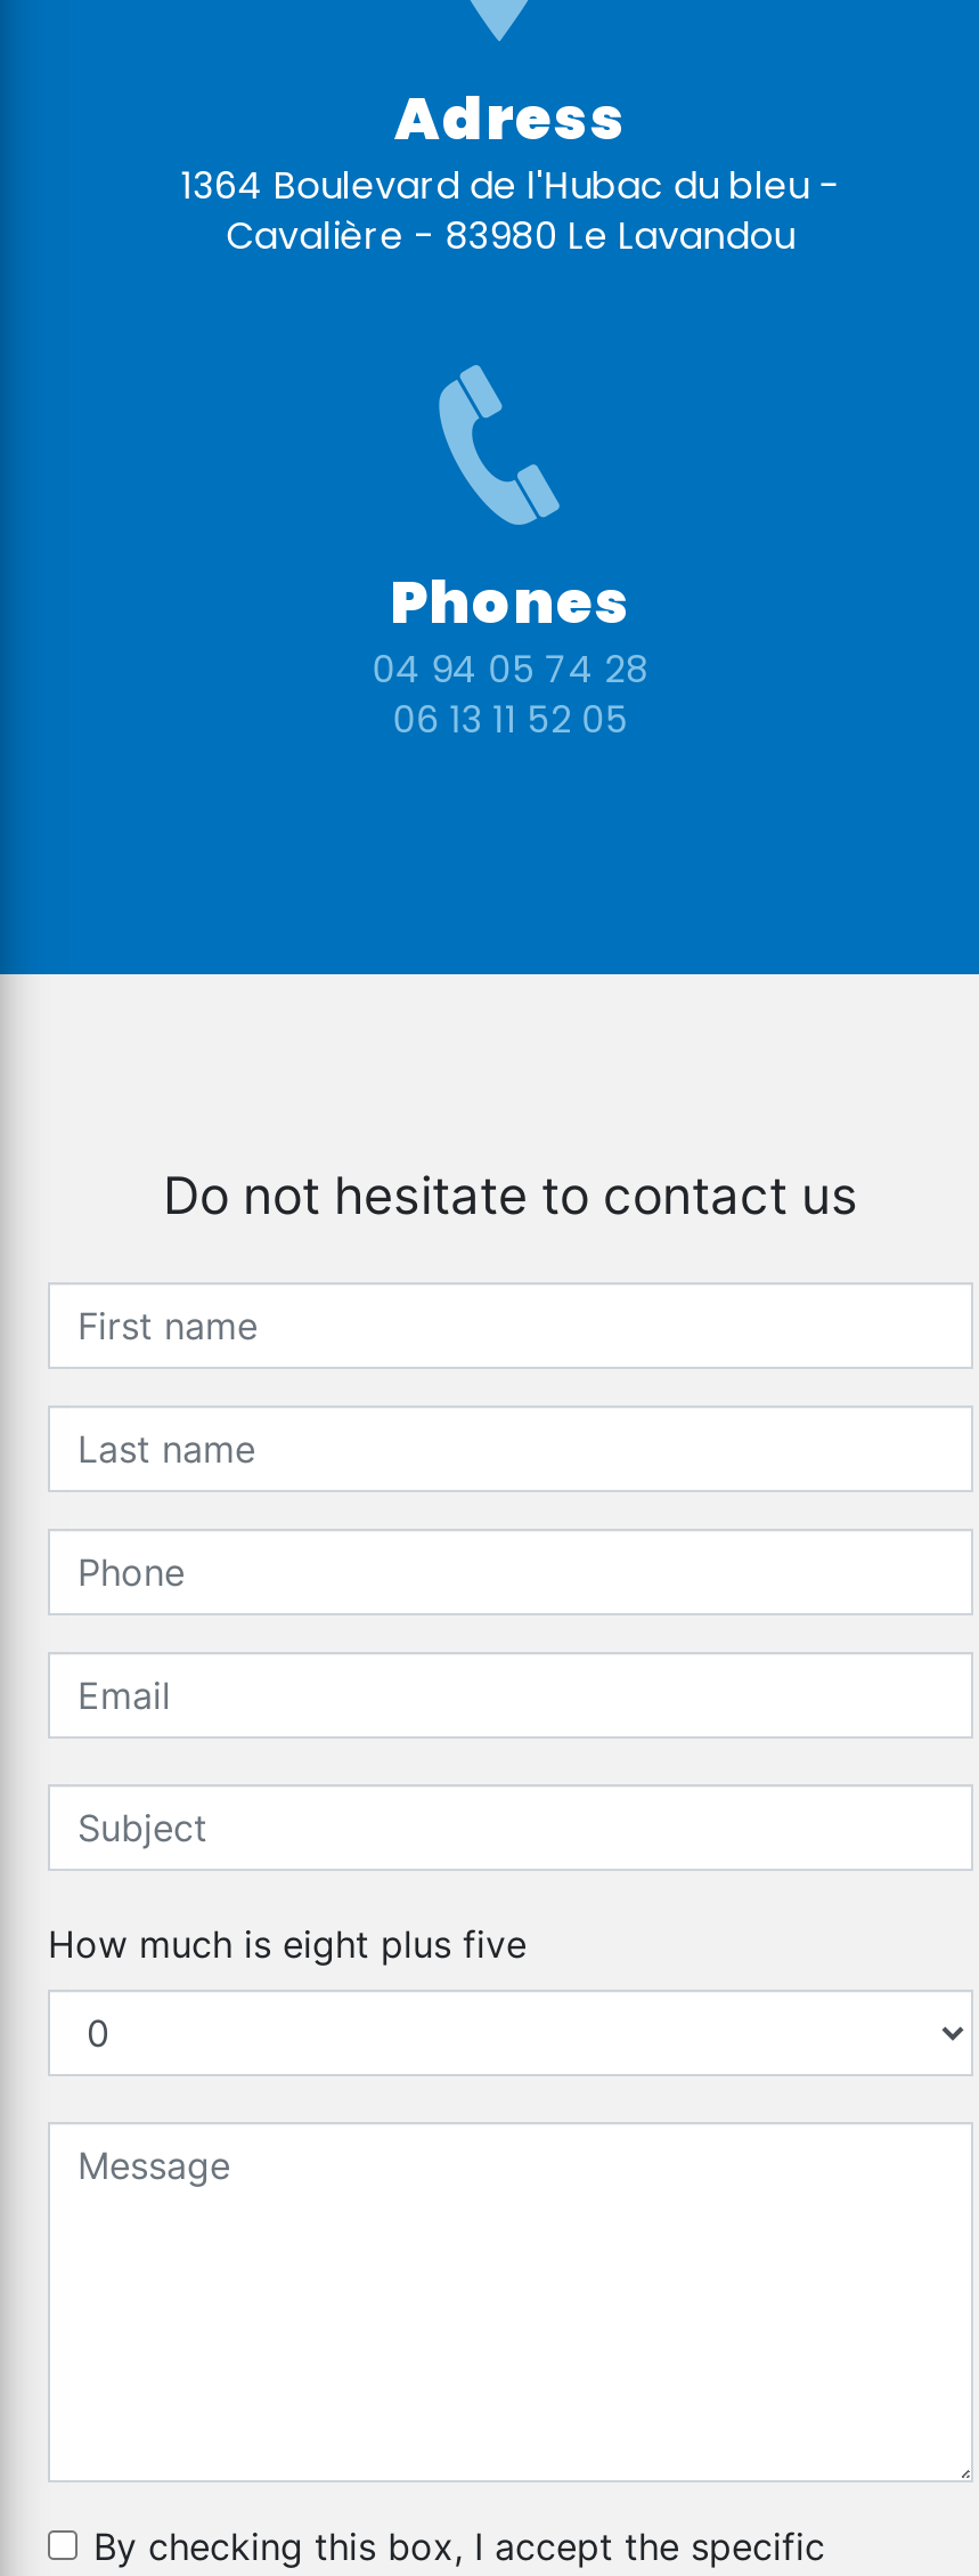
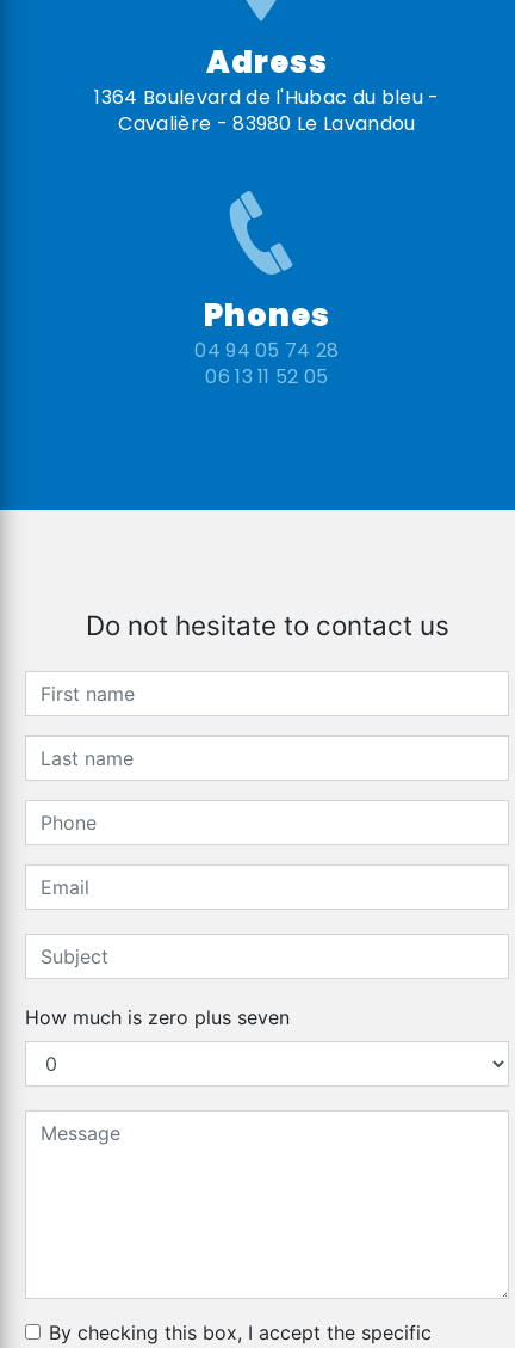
[48,1922,527,1968] How much is eight plus five -> [25,1006,290,1030] How much is zero plus seven

